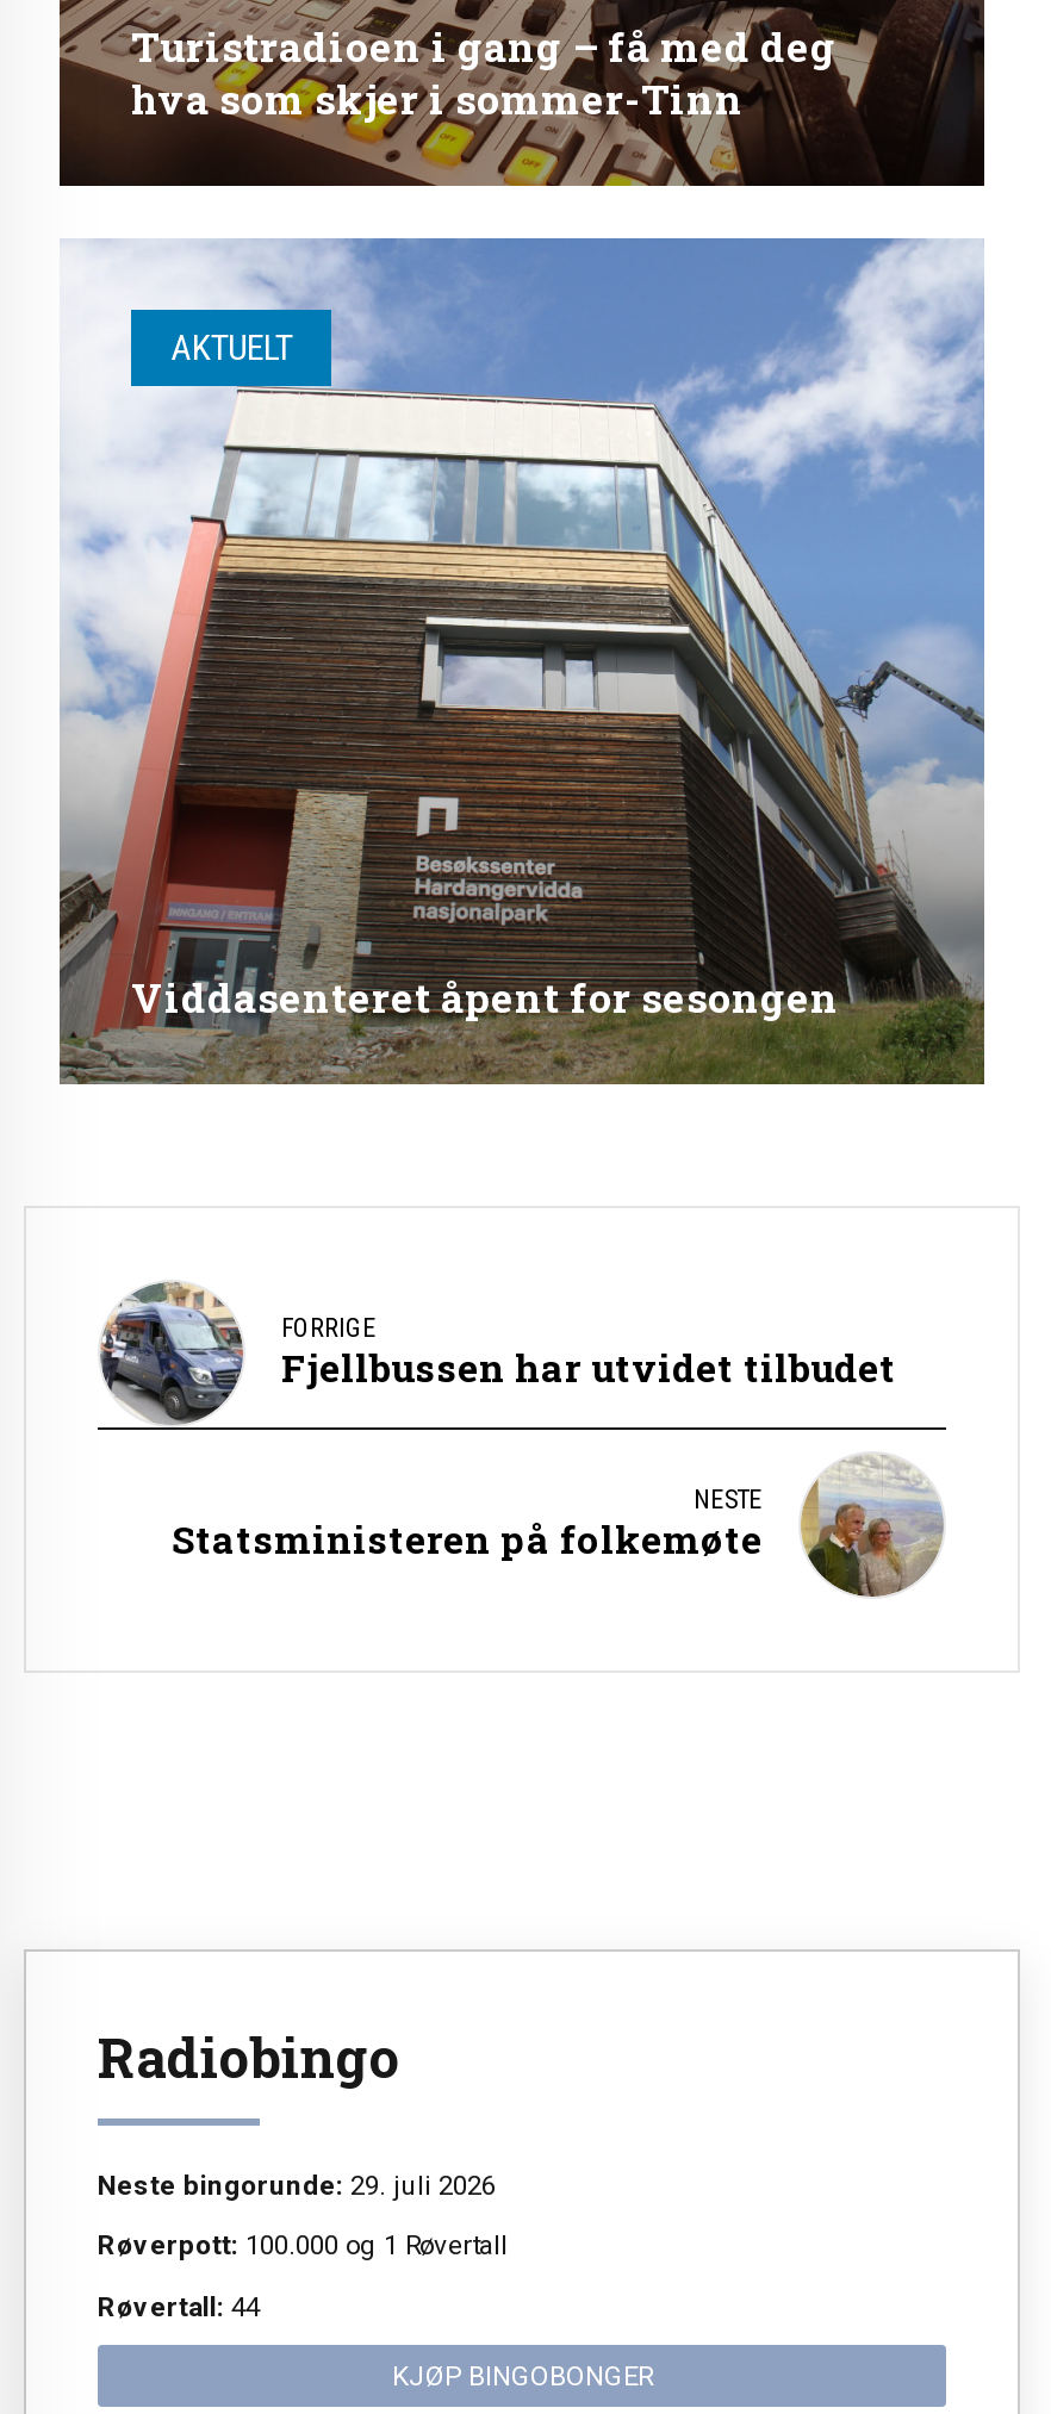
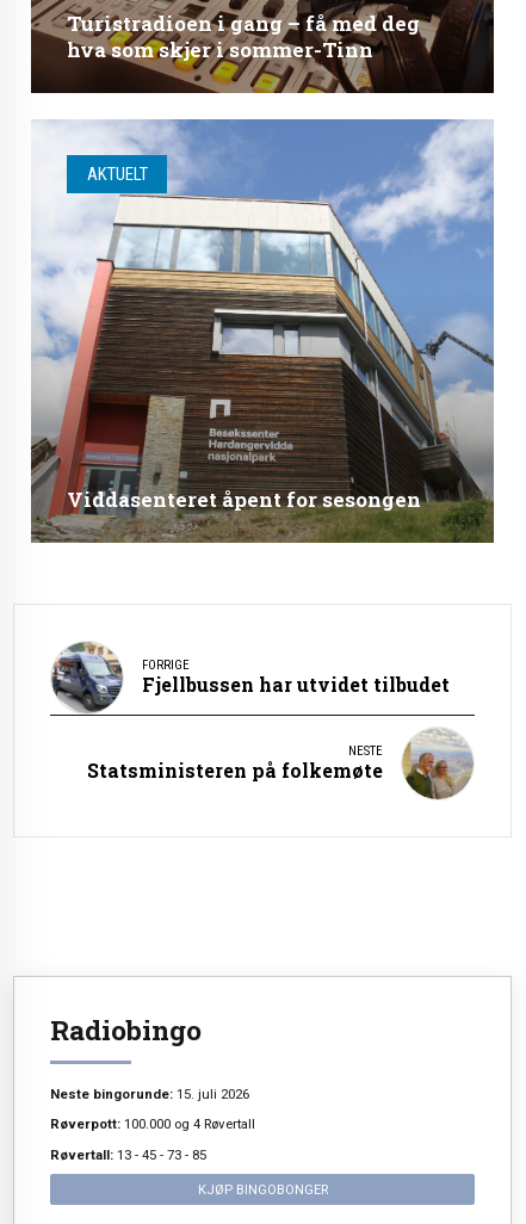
[98,2169,496,2203] Neste bingorunde: 29. juli 2026 -> [50,1086,249,1103] Neste bingorunde: 15. juli 2026
[98,2229,508,2262] Røverpott: 100.000 og 1 Røvertall -> [50,1116,255,1133] Røverpott: 100.000 og 4 Røvertall
[98,2289,260,2322] Røvertall: 44 -> [50,1146,206,1163] Røvertall: 13 - 45 - 73 - 85

